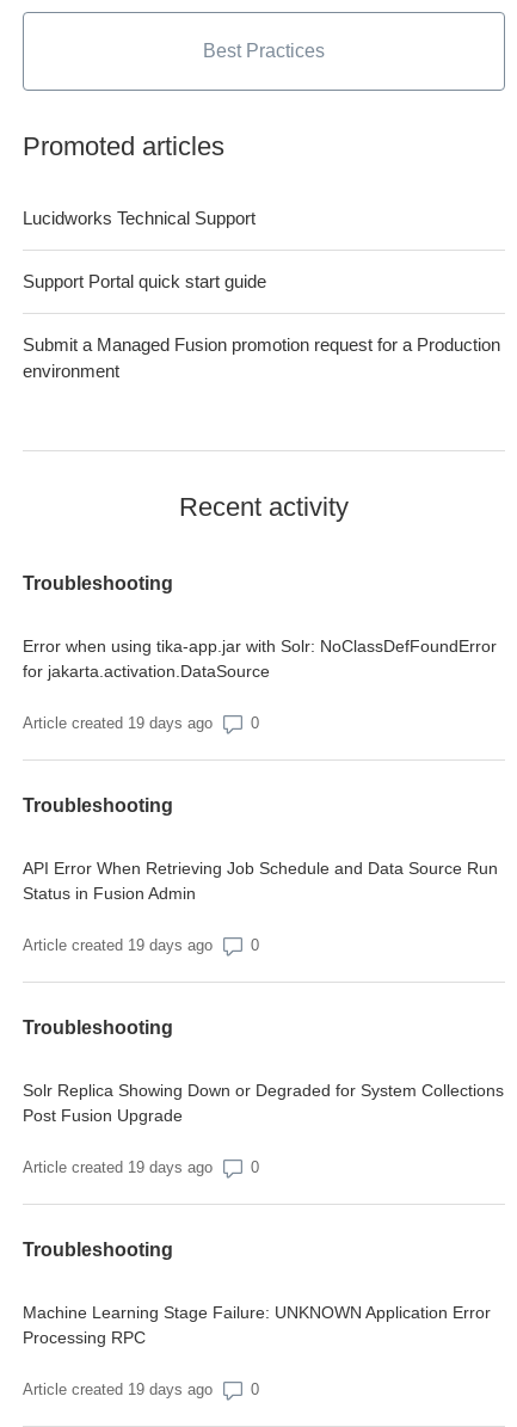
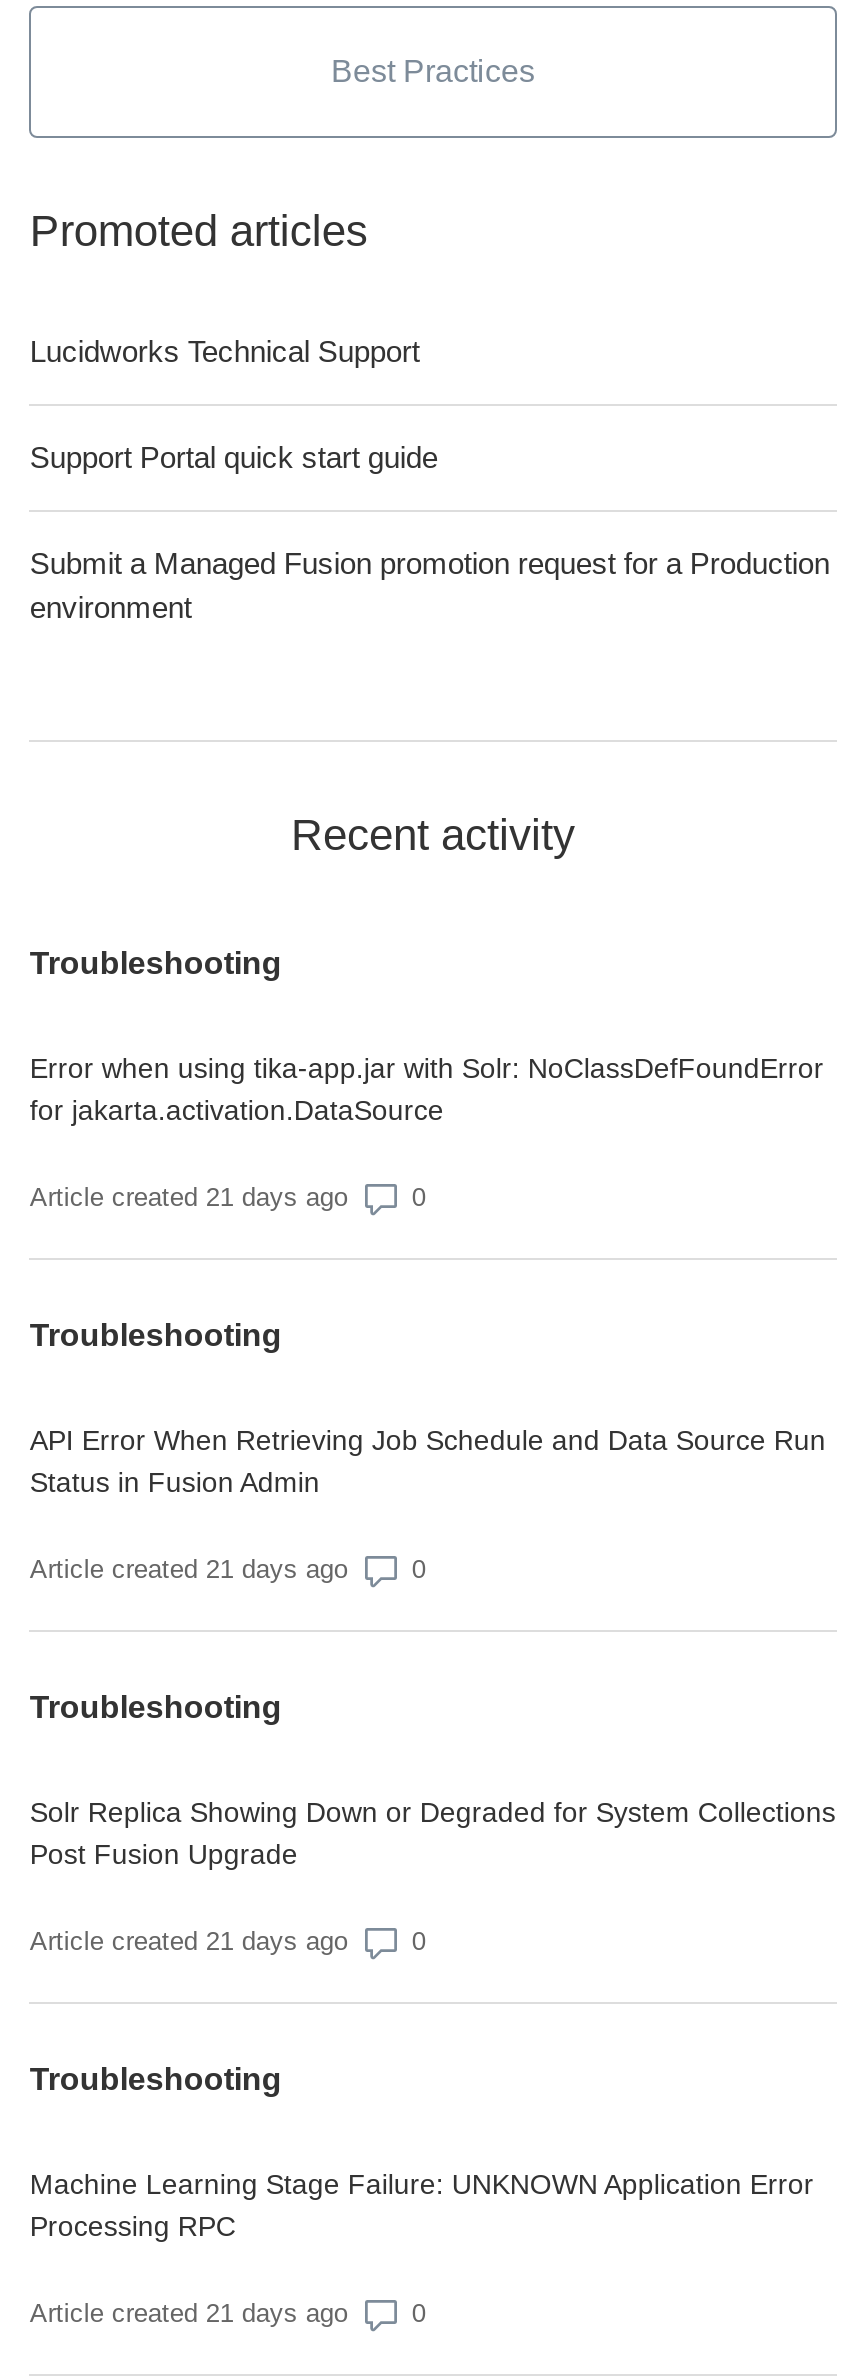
[23,714,213,732] Article created 19 days ago -> [30,1182,348,1212] Article created 21 days ago
[23,936,213,954] Article created 19 days ago -> [30,1554,348,1584] Article created 21 days ago
[23,1159,213,1176] Article created 19 days ago -> [30,1926,348,1956] Article created 21 days ago
[23,1381,213,1399] Article created 19 days ago -> [30,2298,348,2328] Article created 21 days ago

